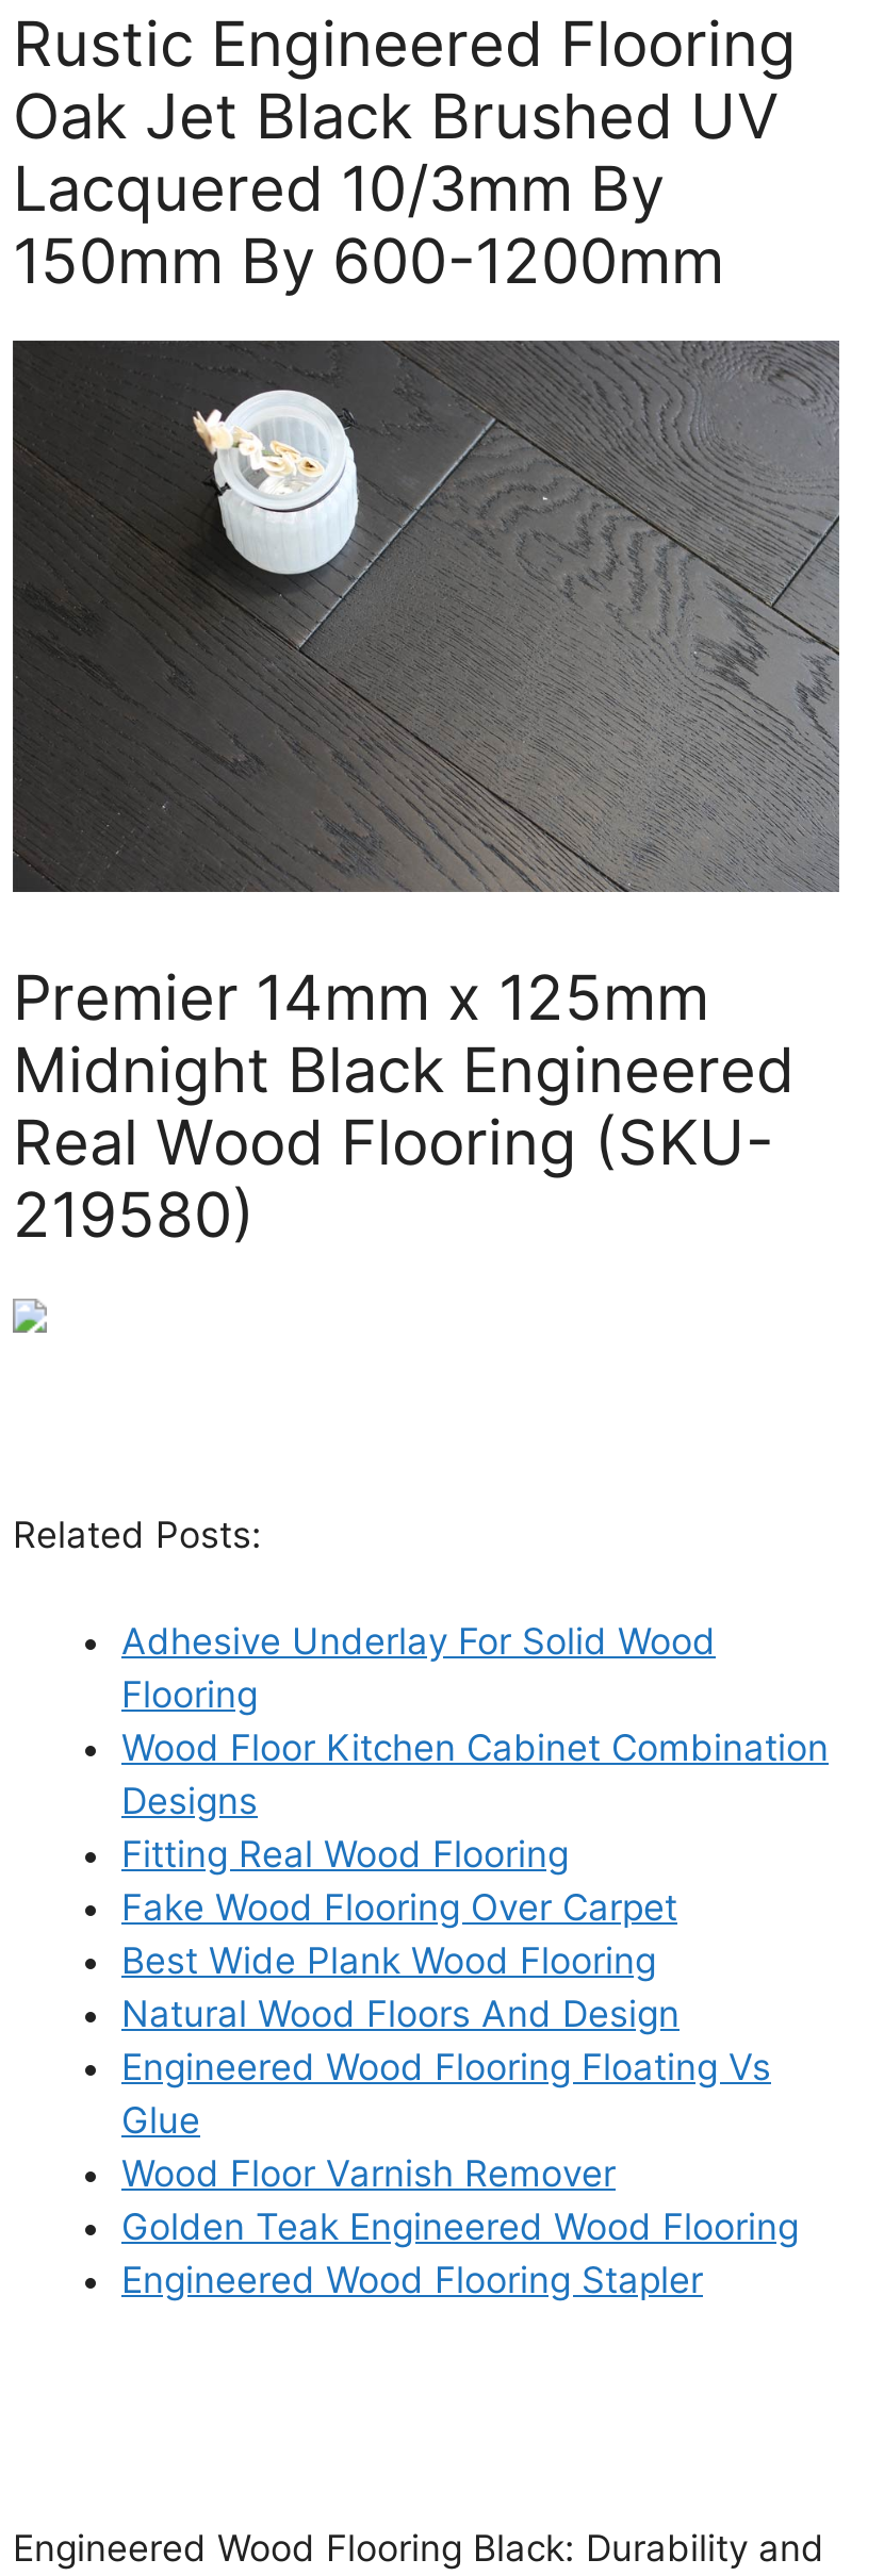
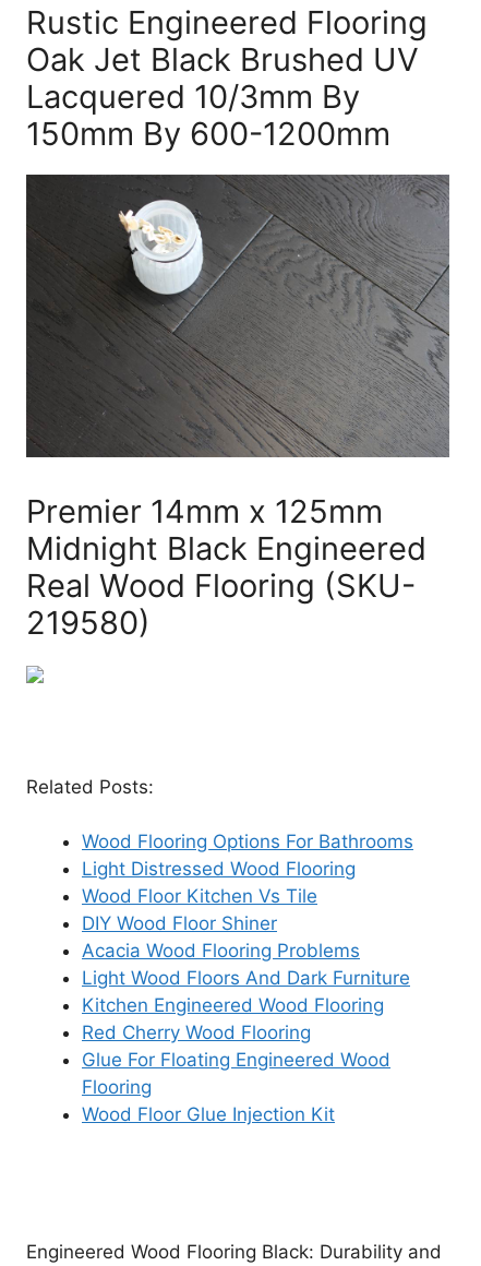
[121,1620,716,1663] Adhesive Underlay For Solid Wood -> [82,831,413,1071] Wood Flooring Options For Bathrooms | Light Distressed Wood Flooring | Wood Floor Kitchen Vs Tile | DIY Wood Floor Shiner | Acacia Wood Flooring Problems | Light Wood Floors And Dark Furniture | Kitchen Engineered Wood Flooring | Red Cherry Wood Flooring | Glue For Floating Engineered Wood
moved [121,1674,258,1716] -> [82,1076,152,1098]: Flooring
[121,1727,829,2302] Wood Floor Kitchen Cabinet Combination | Designs | Fitting Real Wood Flooring | Fake Wood Flooring Over Carpet | Best Wide Plank Wood Flooring | Natural Wood Floors And Design | Engineered Wood Flooring Floating Vs | Glue | Wood Floor Varnish Remover | Golden Teak Engineered Wood Flooring | Engineered Wood Flooring Stapler -> [82,1103,335,1125] Wood Floor Glue Injection Kit

